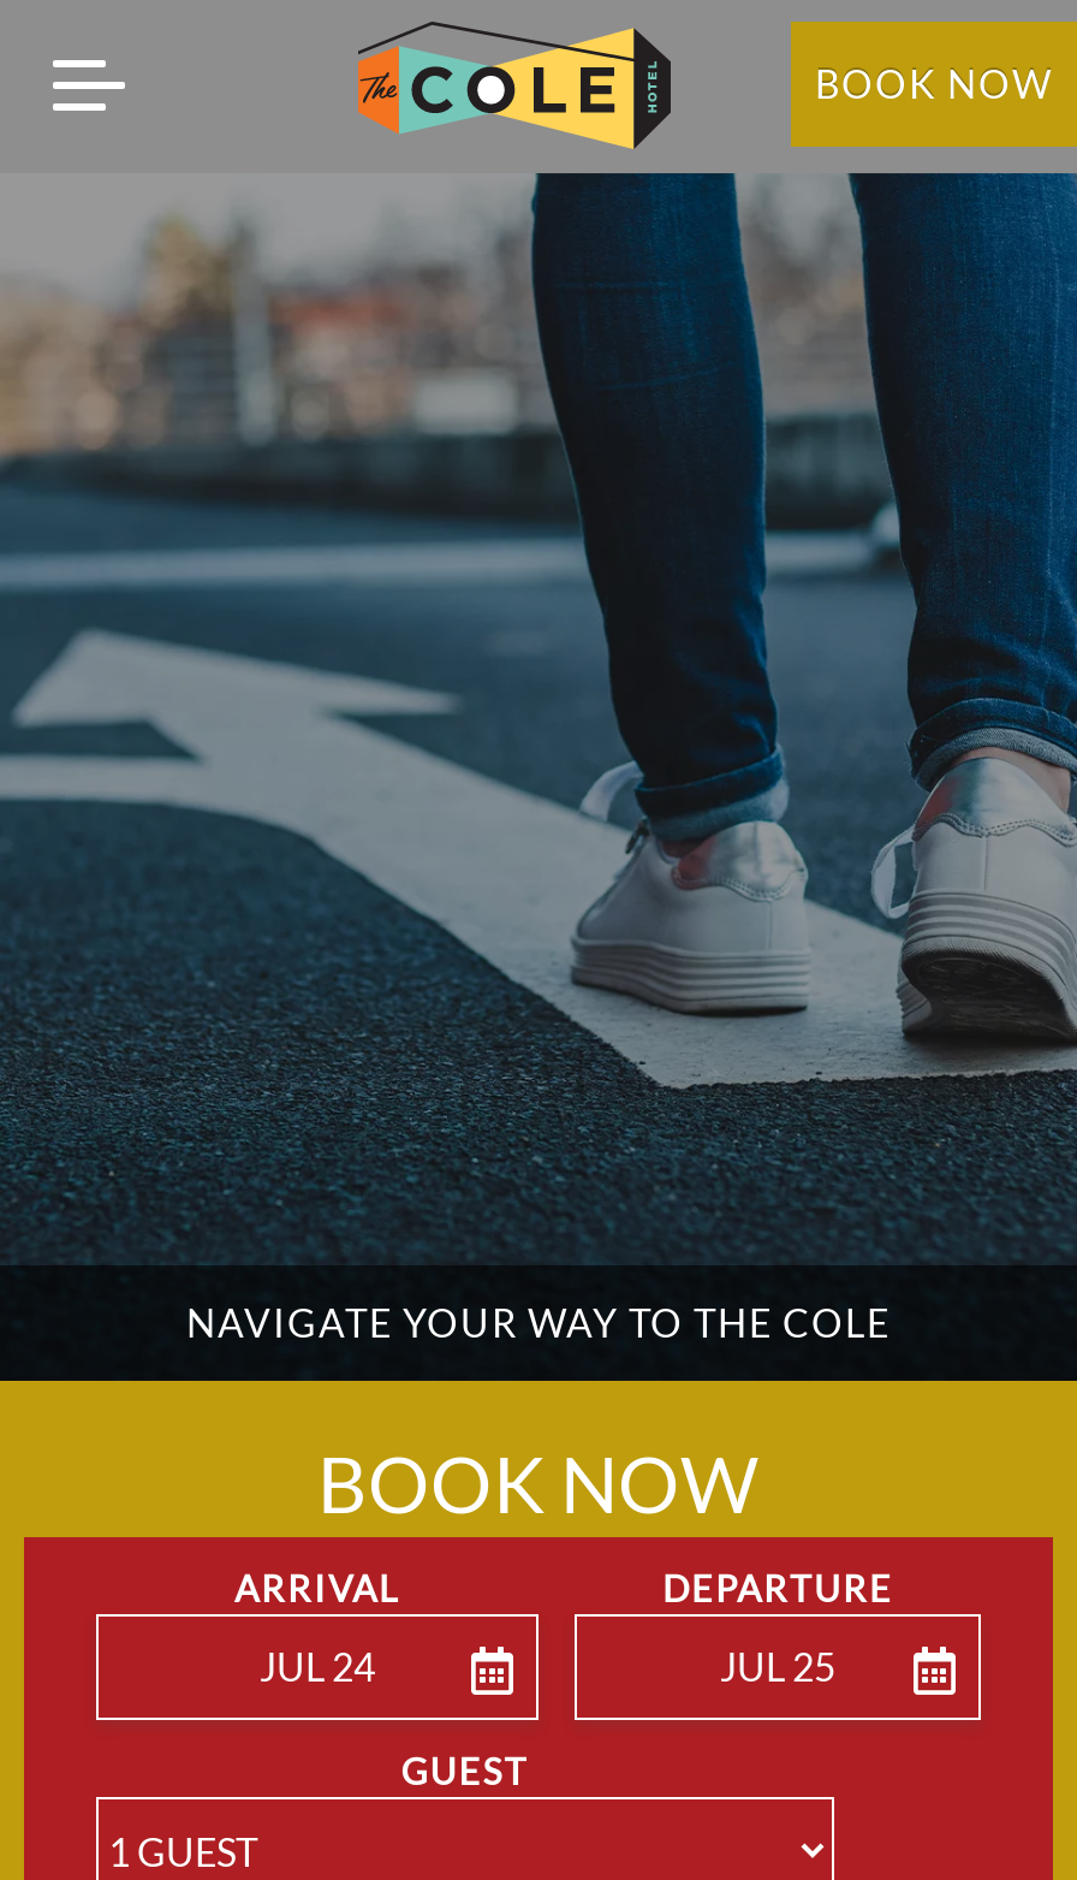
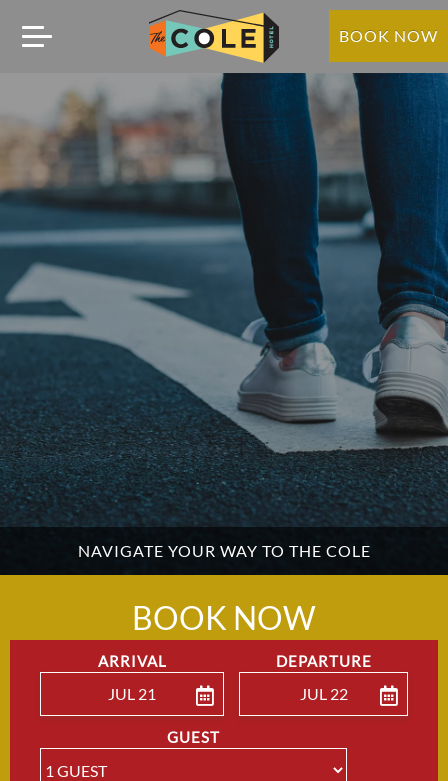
[260,1643,375,1689] JUL 24 -> [108,684,156,703] JUL 21
[720,1643,835,1689] JUL 25 -> [299,684,347,703] JUL 22

